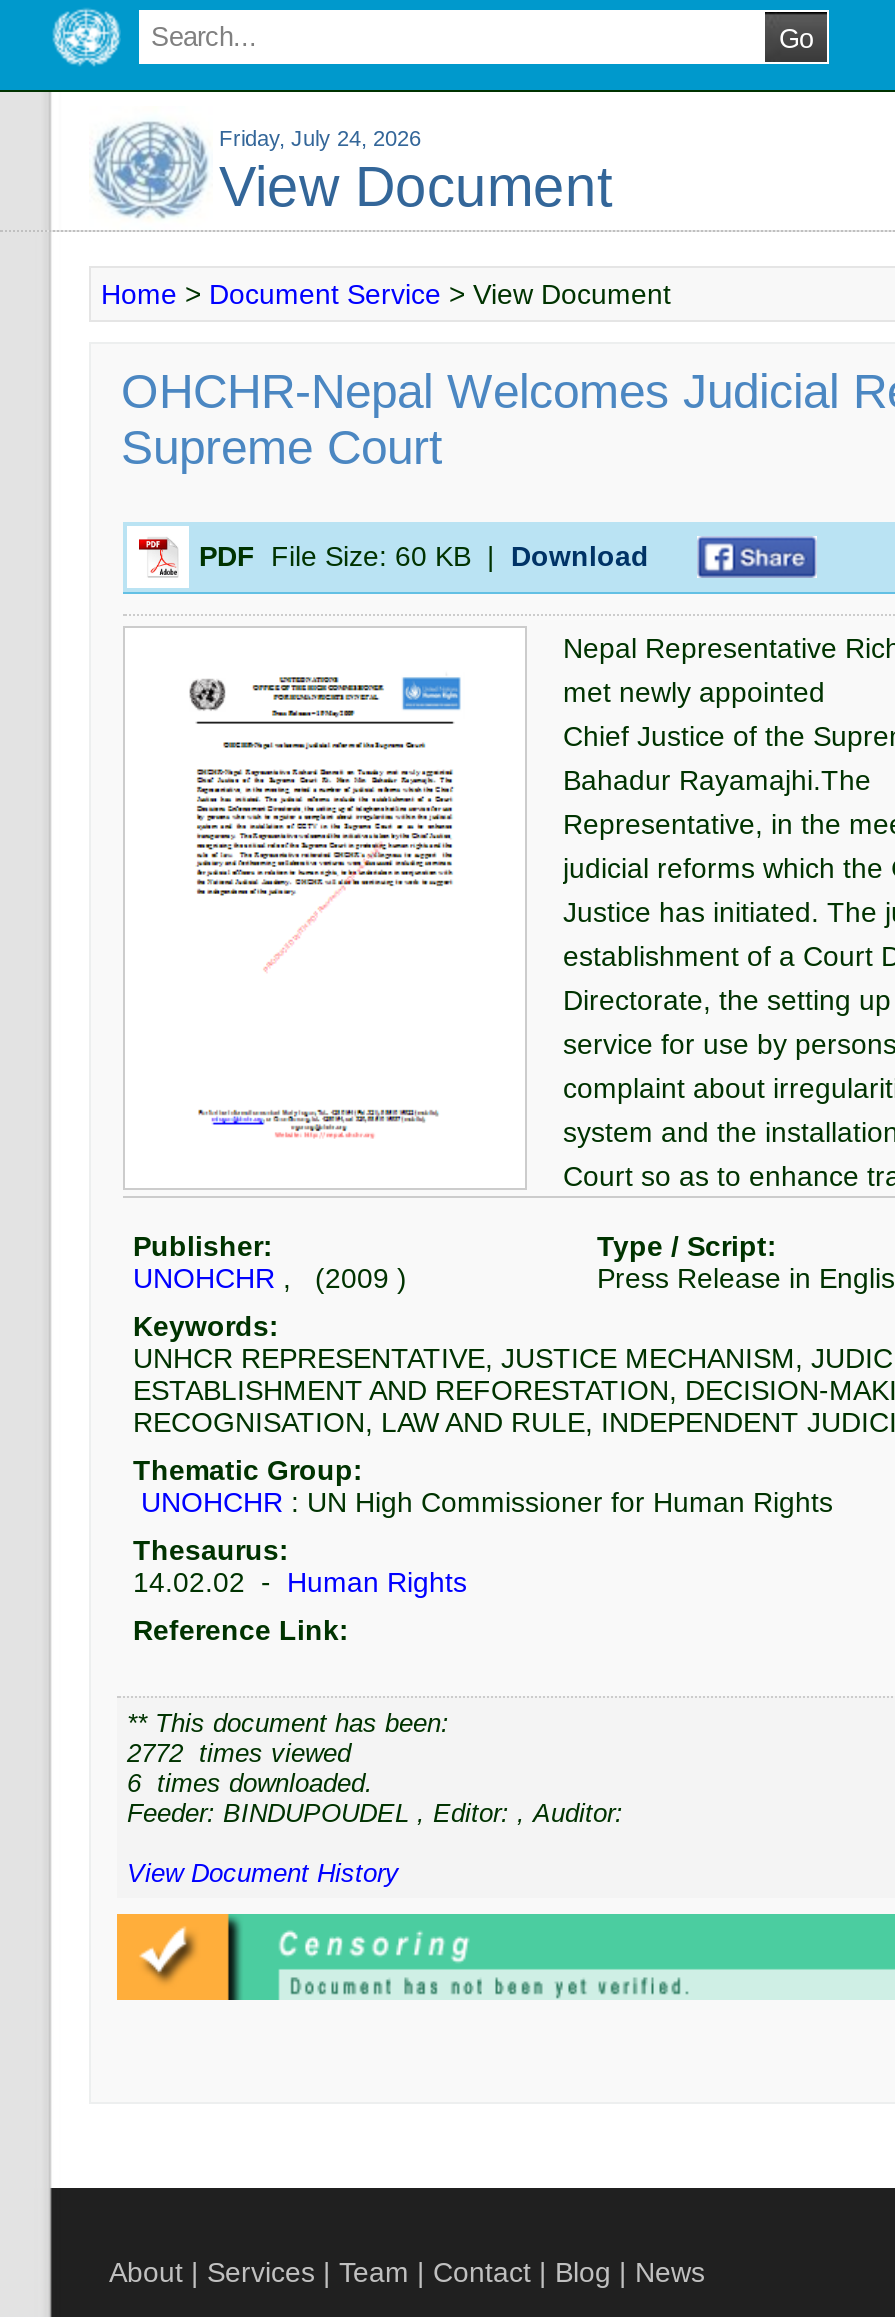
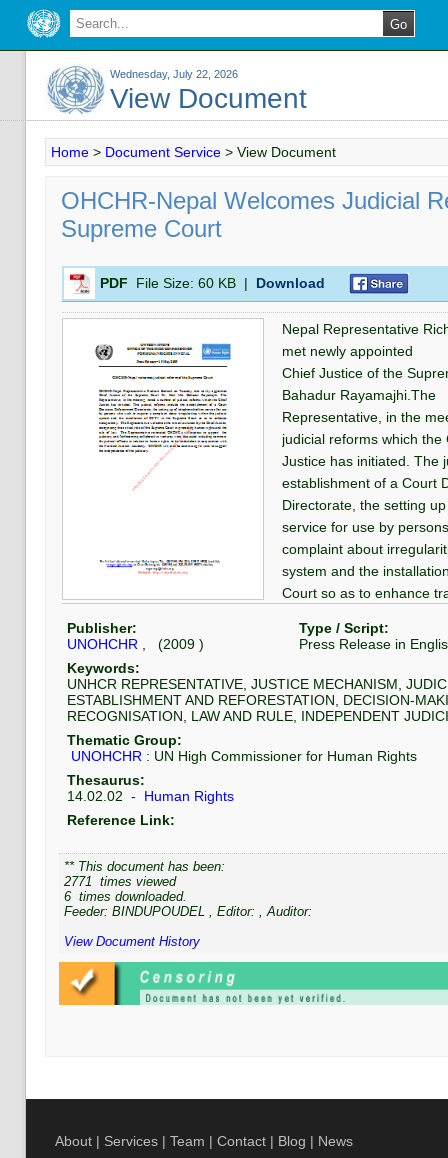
[219,126,421,150] Friday, July 24, 2026 -> [110,68,238,80] Wednesday, July 22, 2026
[127,1738,351,1768] 2772 times viewed -> [64,874,176,889] 2771 times viewed

